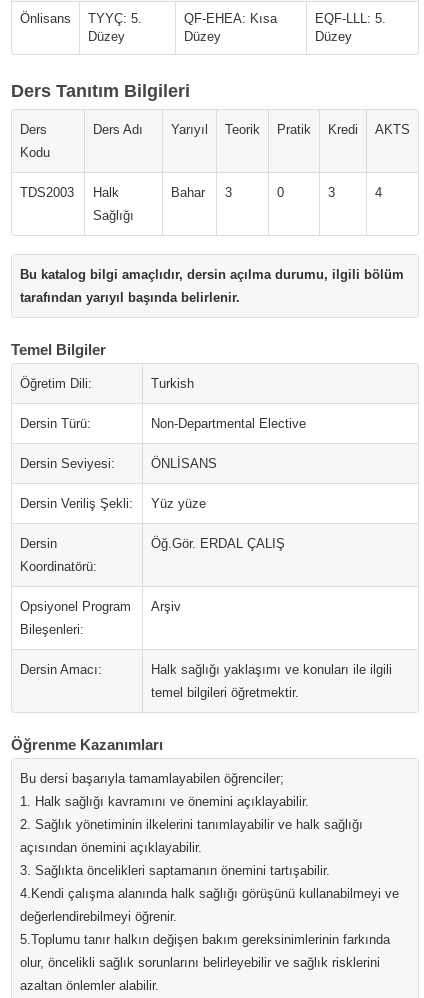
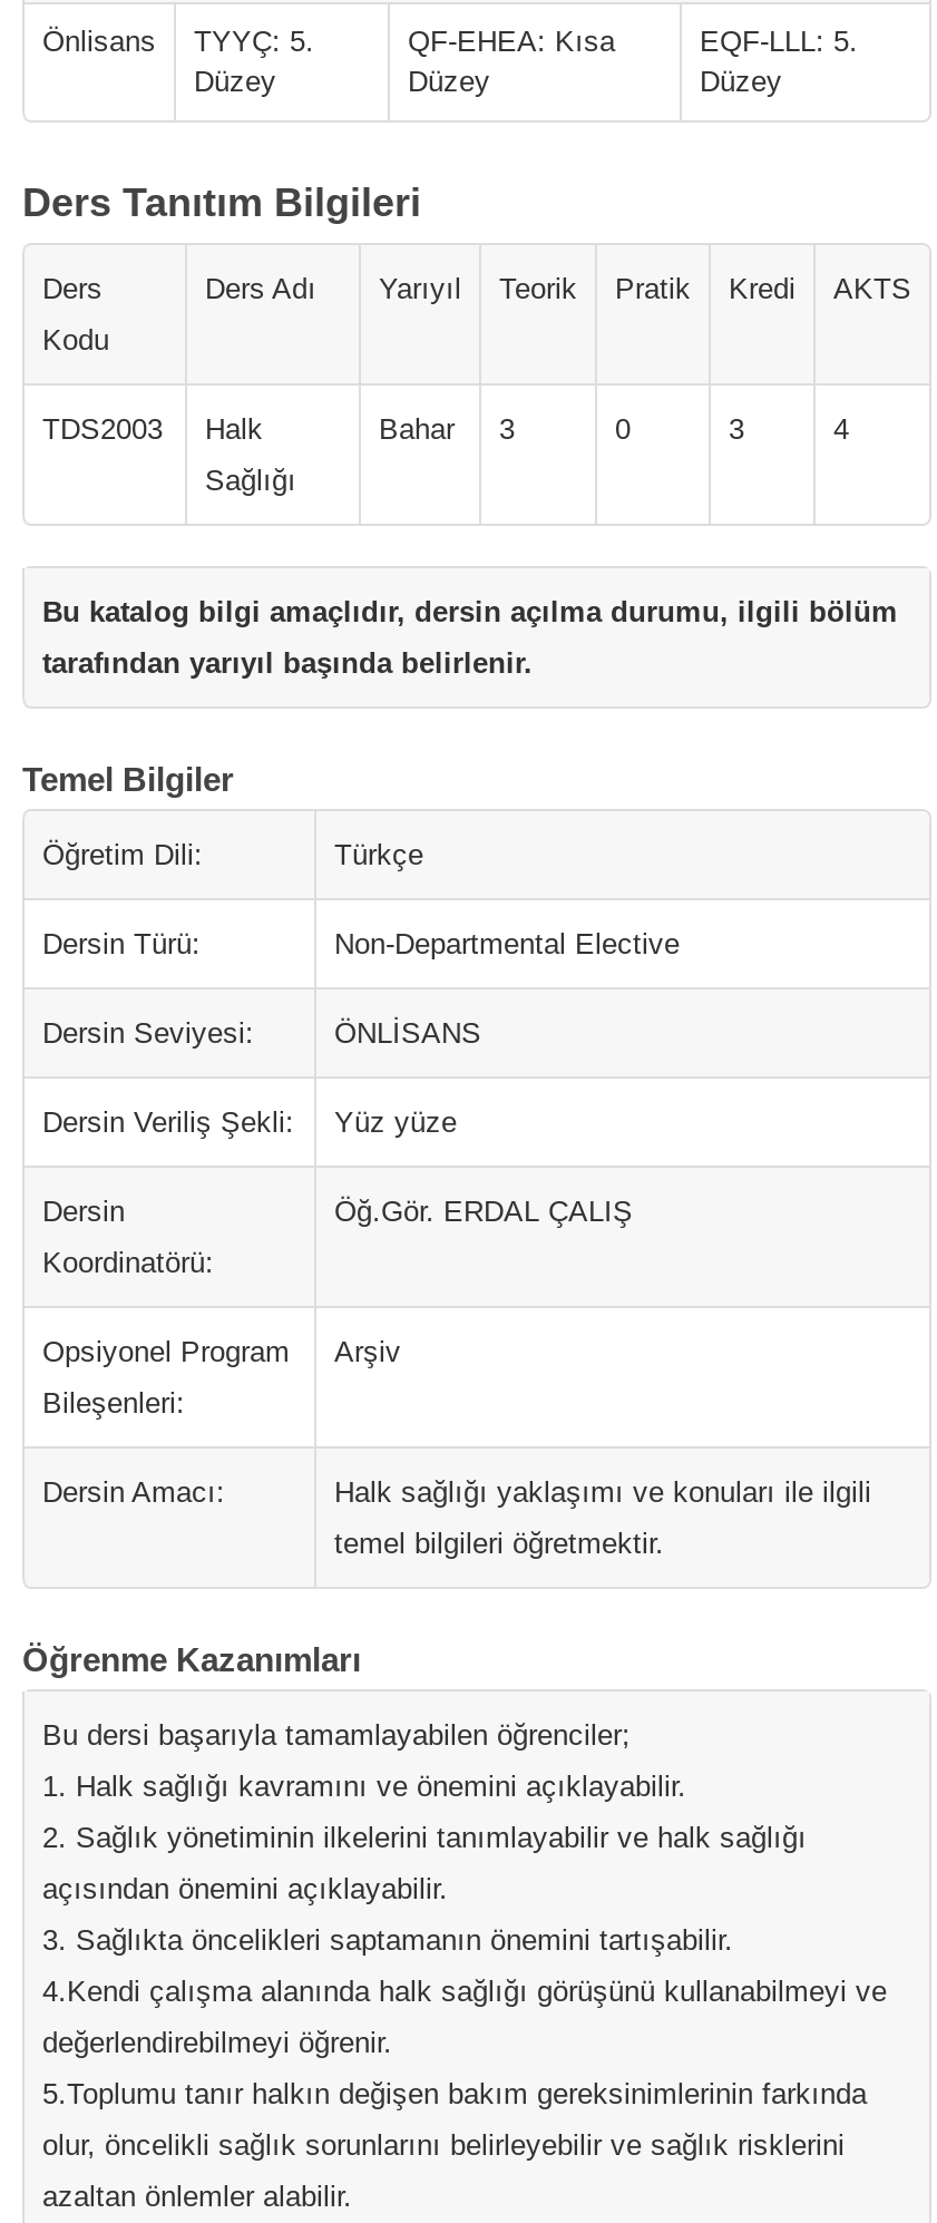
[151,376,194,391] Turkish -> [334,838,423,871] Türkçe

